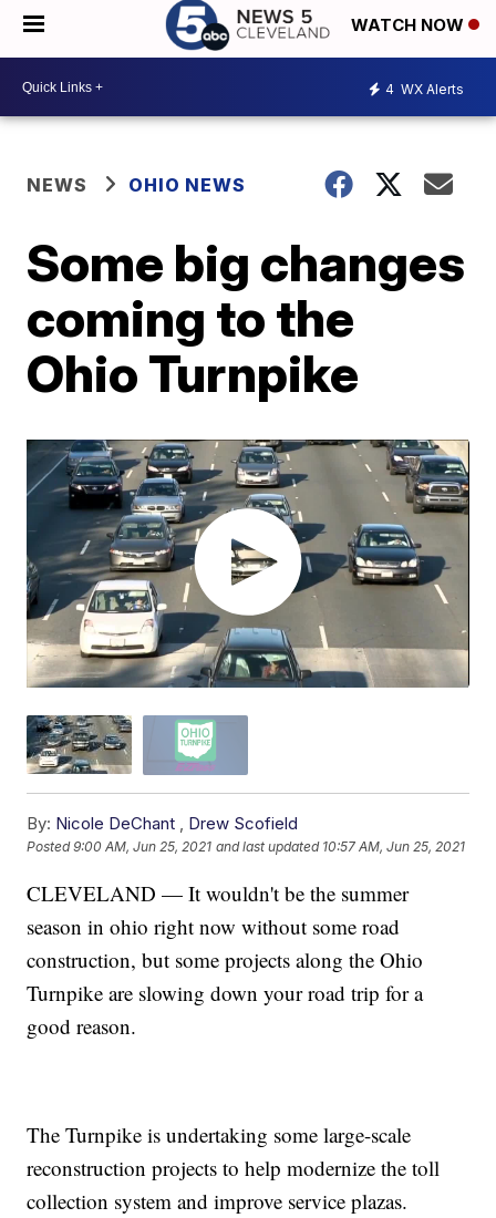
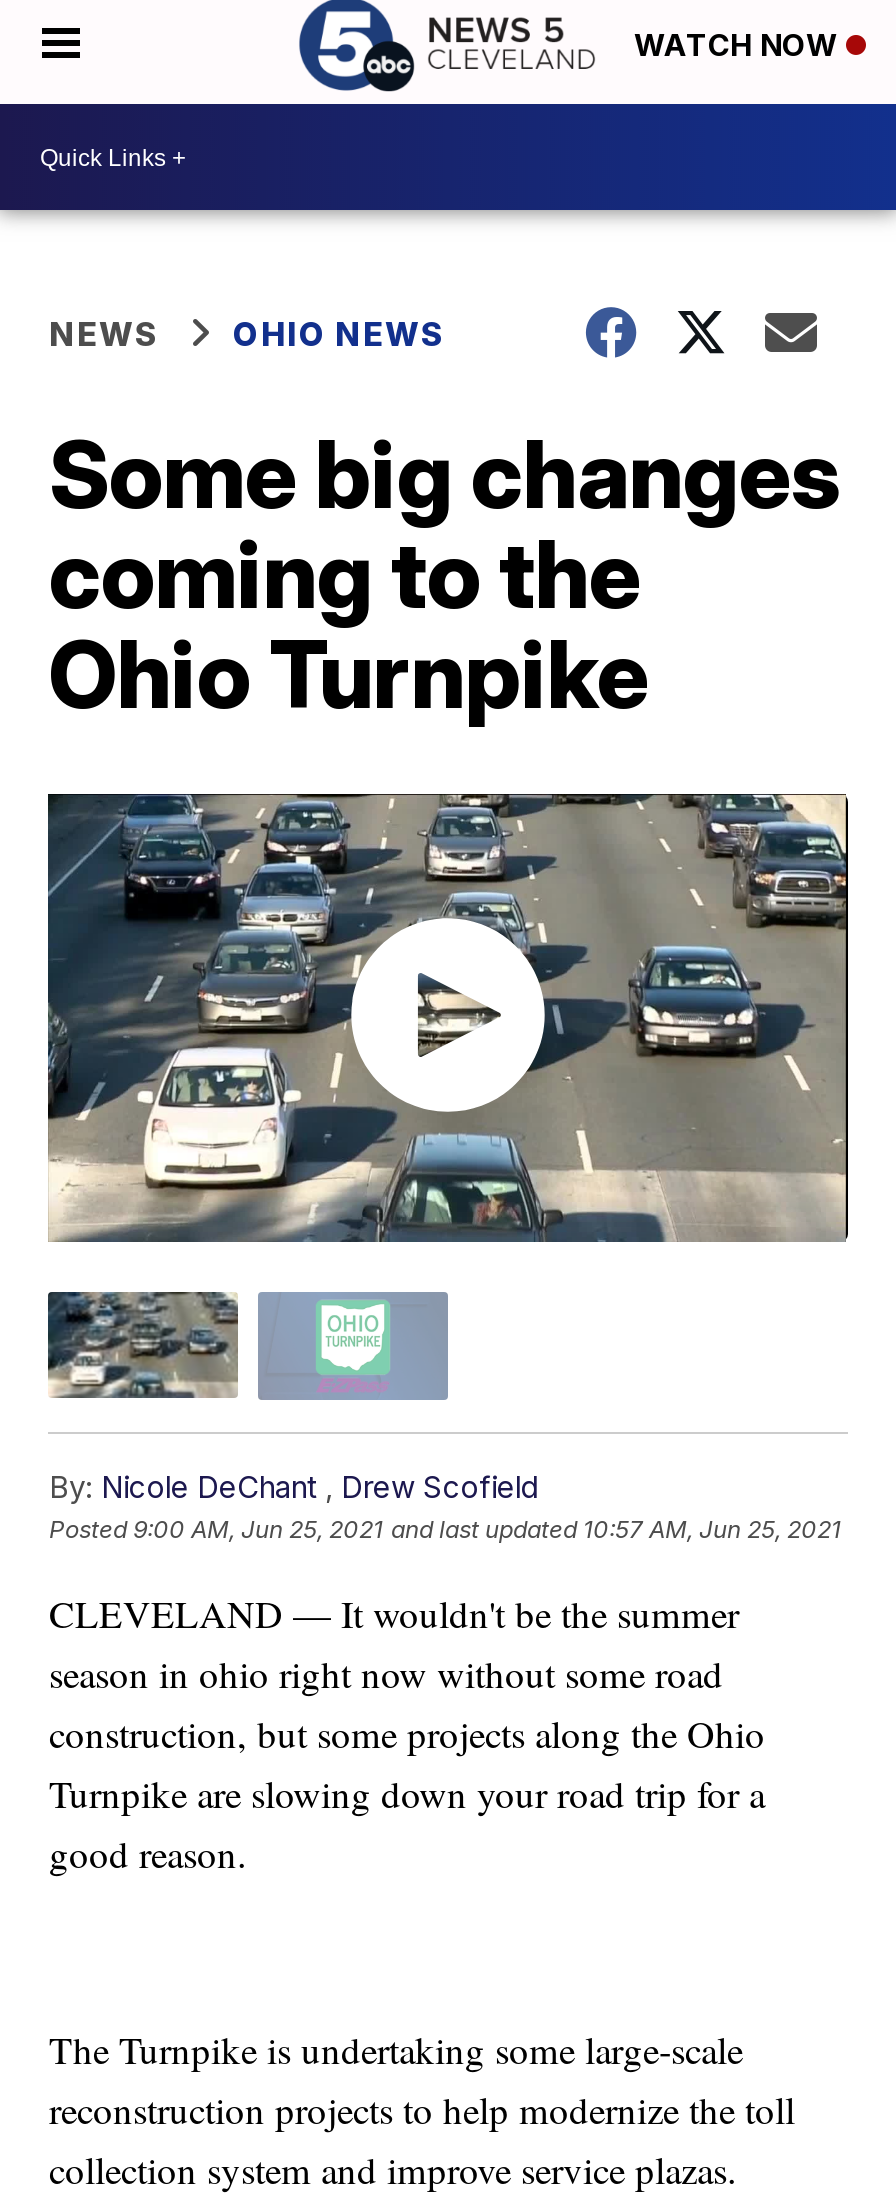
[385,80,464,97] 4 WX Alerts -> none

